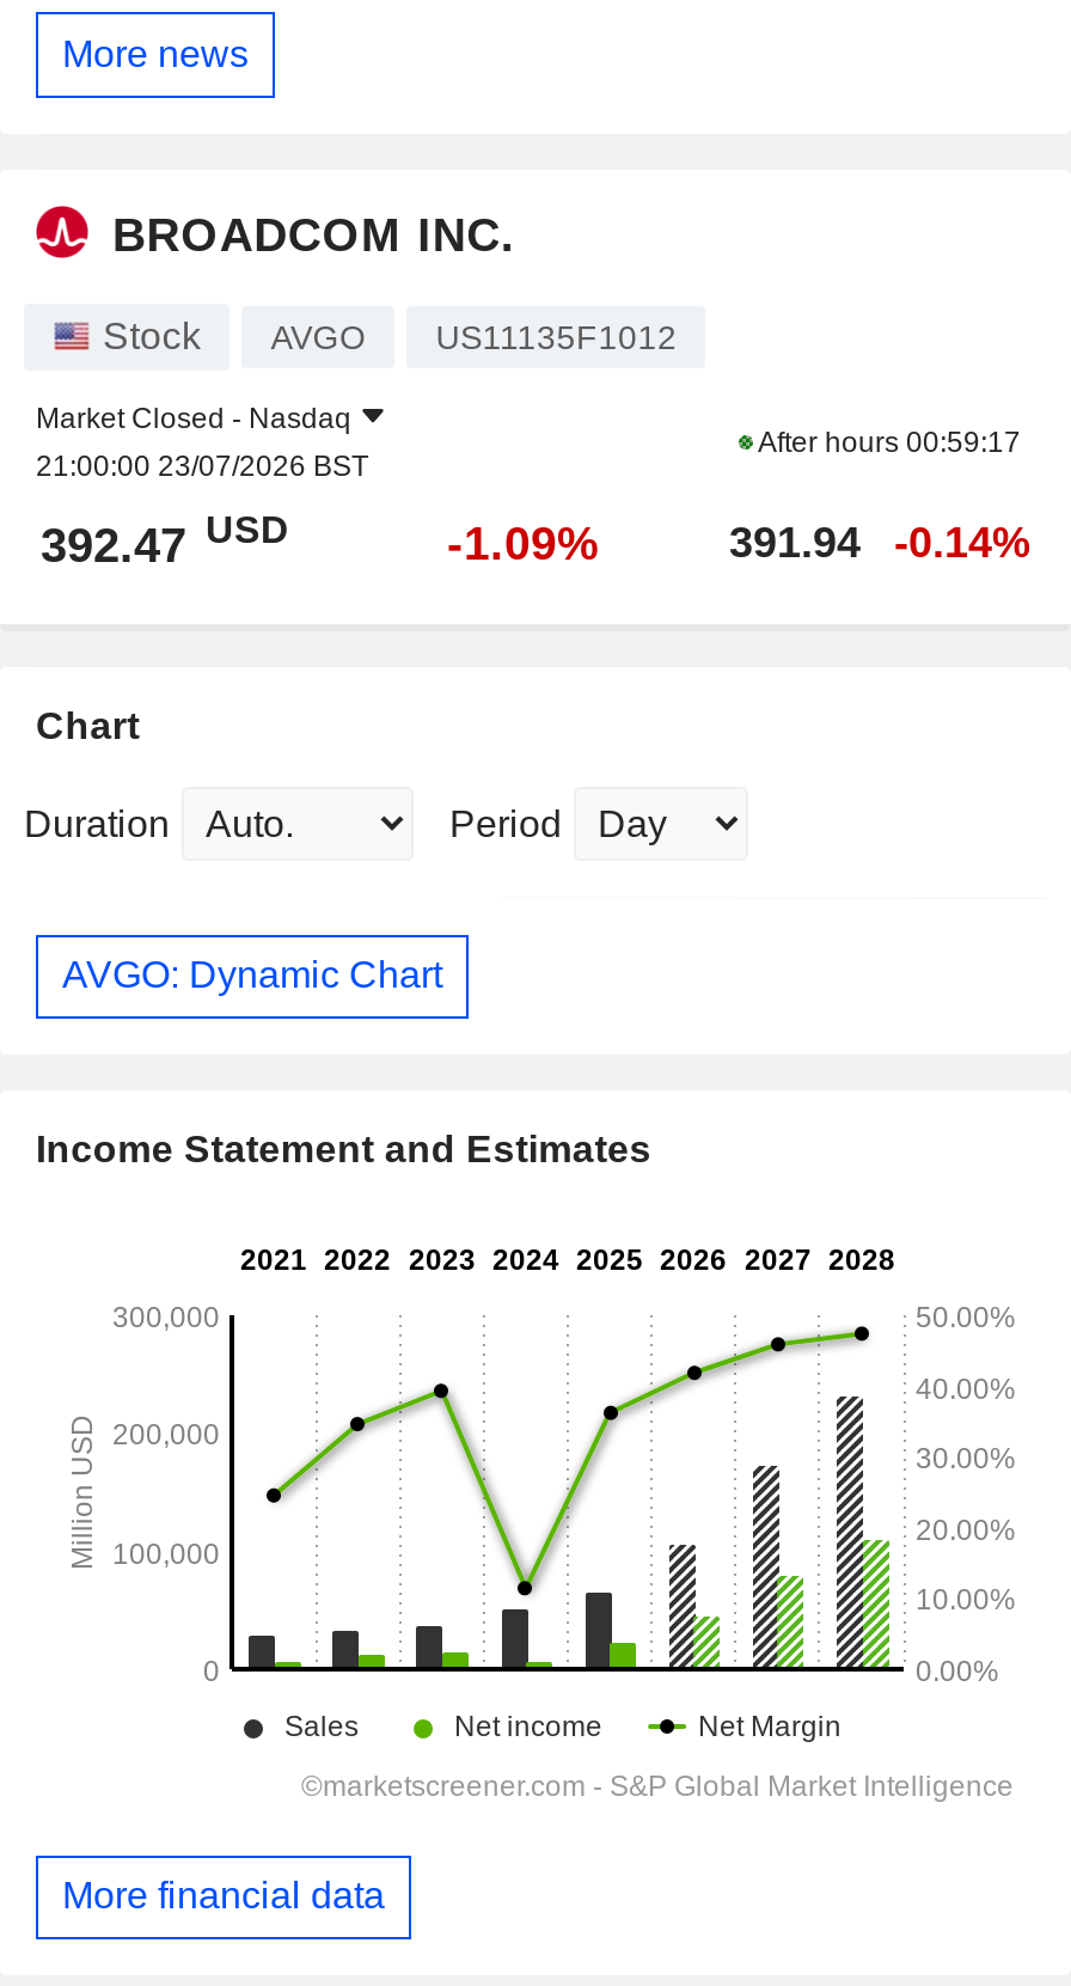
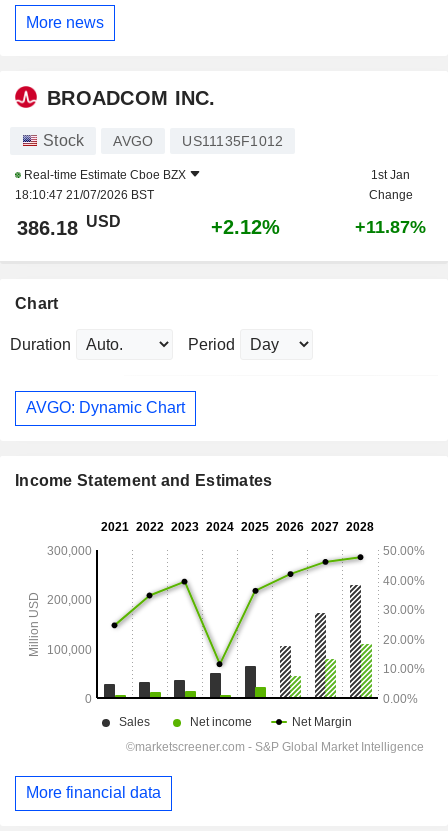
[36,401,368,482] Market Closed - Nasdaq | 21:00:00 23/07/2026 BST -> [15,168,186,202] Real-time Estimate Cboe BZX | 18:10:47 21/07/2026 BST
[753,425,1021,458] After hours 00:59:17 -> [368,168,412,202] 1st Jan | Change
[41,510,1030,571] 392.47 USD | -1.09% | 391.94 | -0.14% -> [17,213,426,239] 386.18 USD | +2.12% | +11.87%

